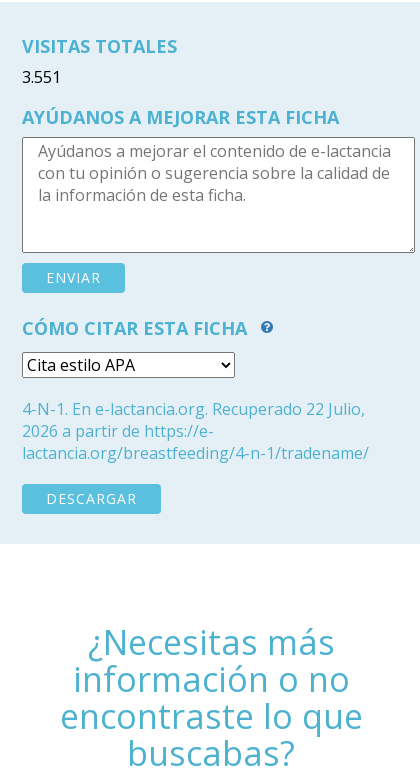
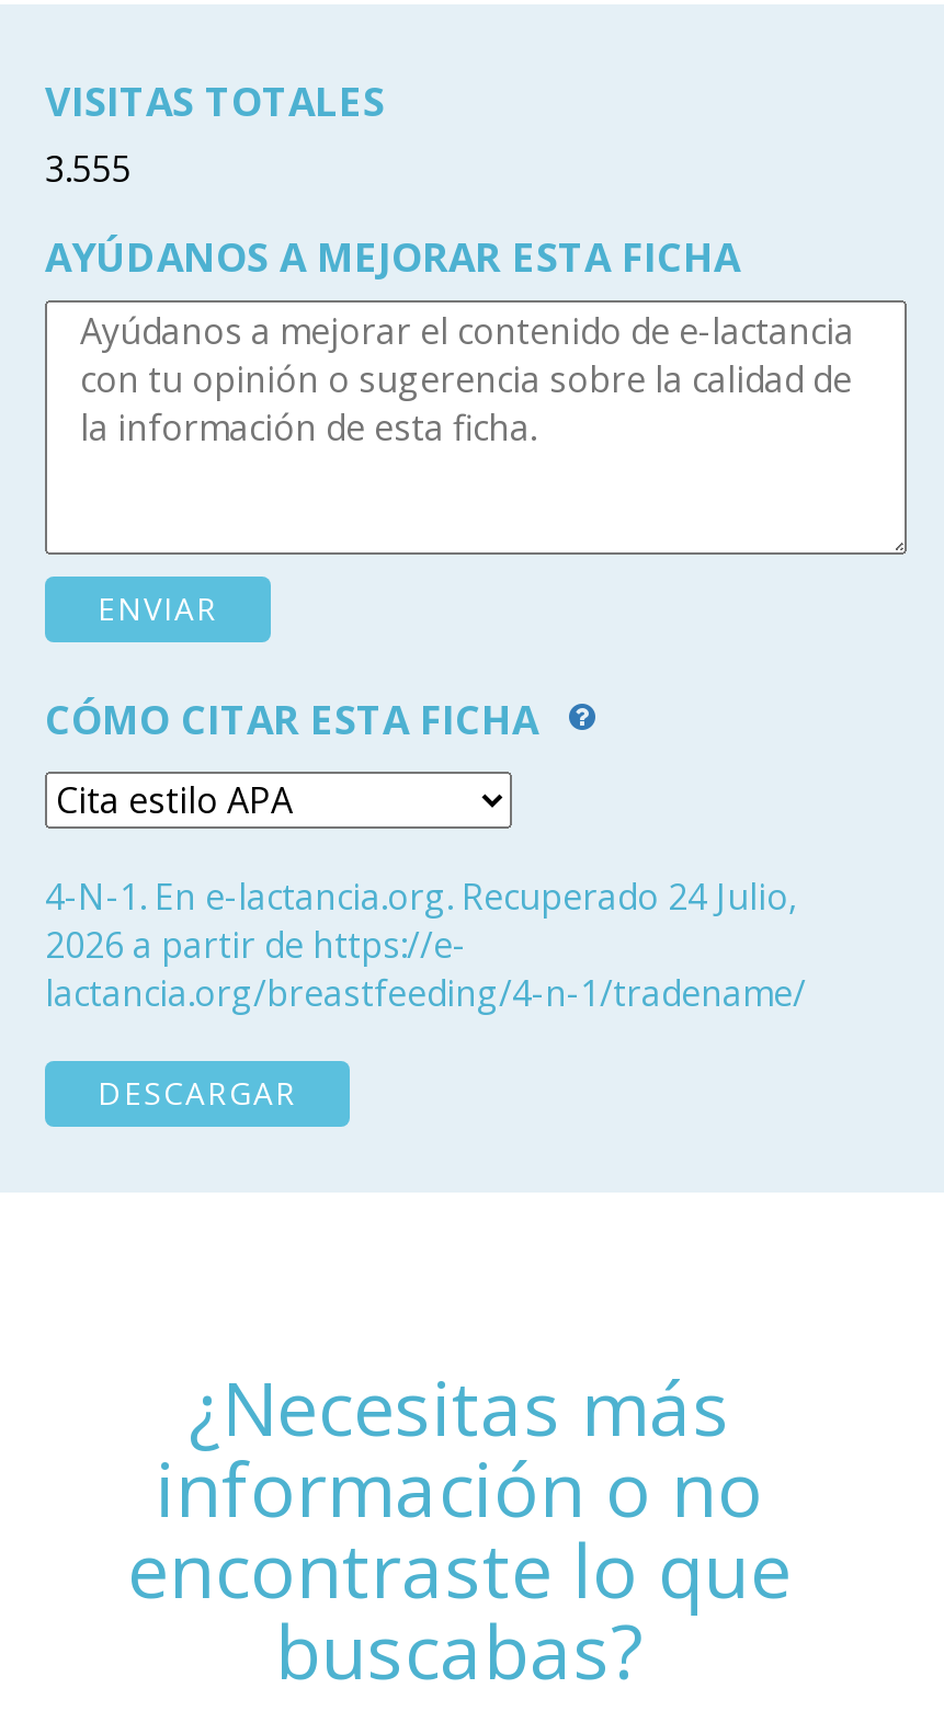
[22,66,61,88] 3.551 -> [45,145,130,193] 3.555
[22,398,365,420] 4-N-1. En e-lactancia.org. Recuperado 22 Julio, -> [45,872,797,921] 4-N-1. En e-lactancia.org. Recuperado 24 Julio,

